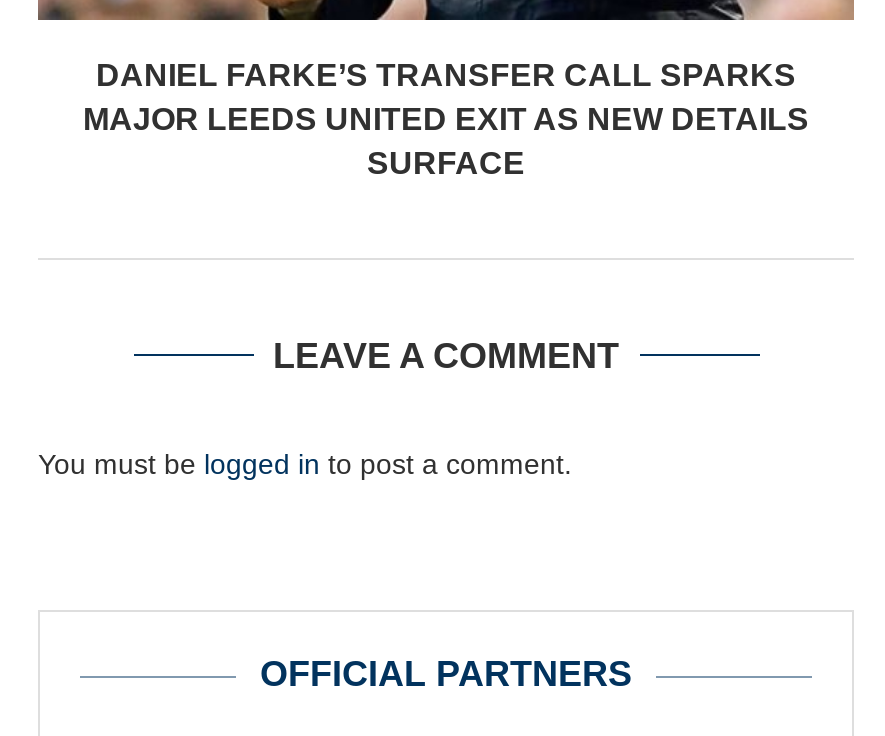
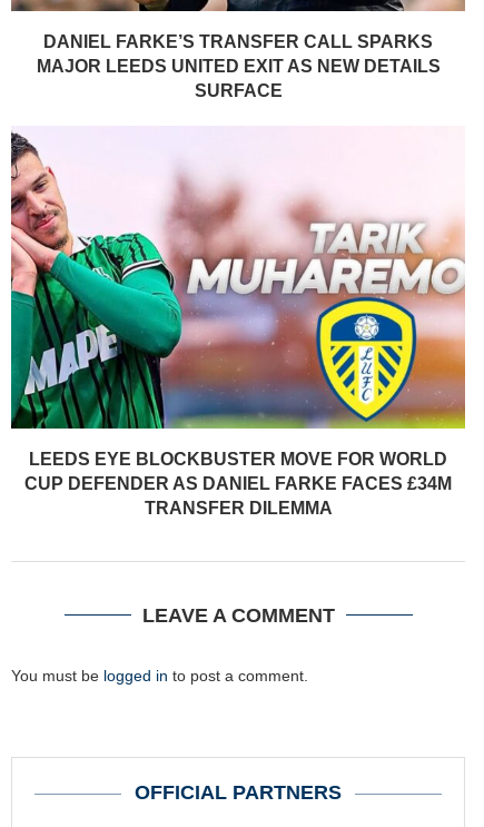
none -> [10,131,465,518] [image] | LEEDS EYE BLOCKBUSTER MOVE FOR WORLD | CUP DEFENDER AS DANIEL FARKE FACES £34M | TRANSFER DILEMMA

